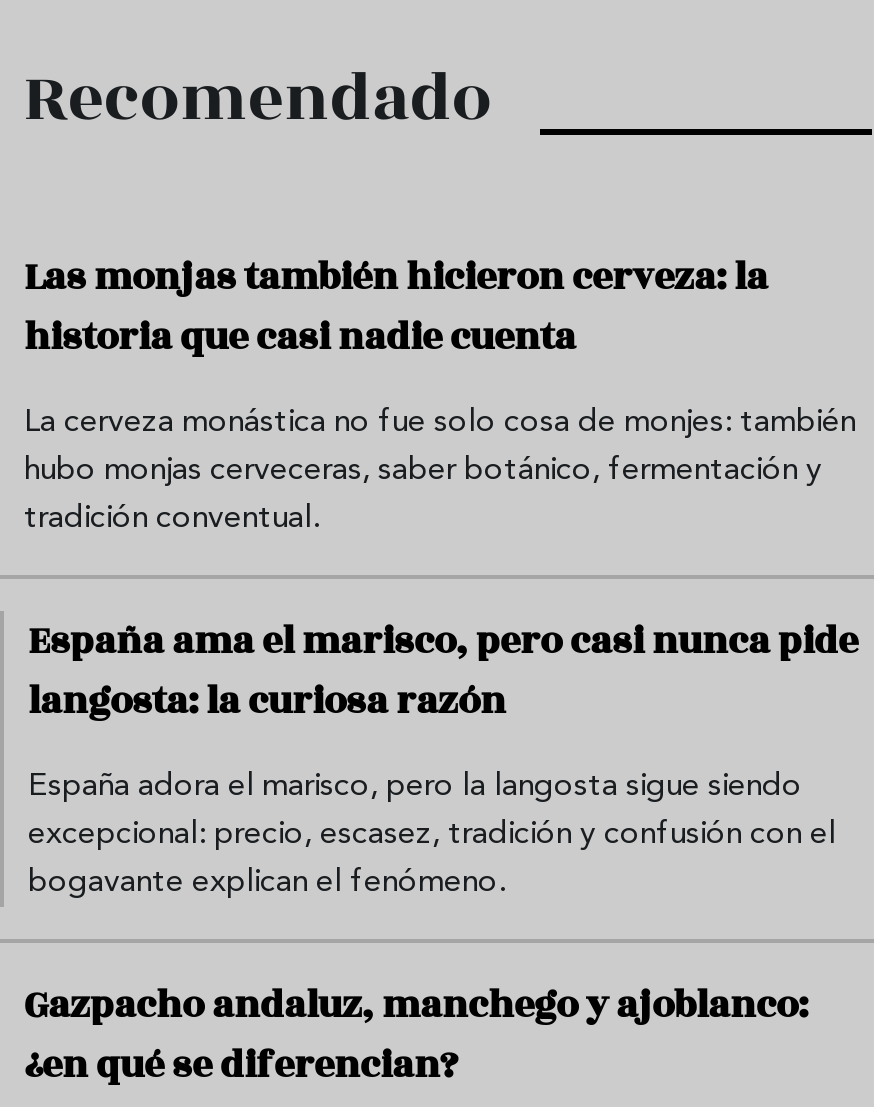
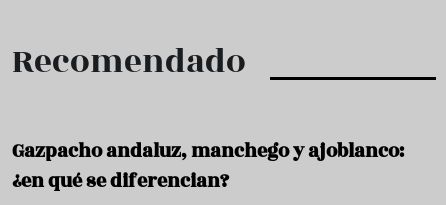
[24,250,858,900] Las monjas también hicieron cerveza: la | historia que casi nadie cuenta | La cerveza monástica no fue solo cosa de monjes: también | hubo monjas cerveceras, saber botánico, fermentación y | tradición conventual. | España ama el marisco, pero casi nunca pide | langosta: la curiosa razón | España adora el marisco, pero la langosta sigue siendo | excepcional: precio, escasez, tradición y confusión con el | bogavante explican el fenómeno. -> none

